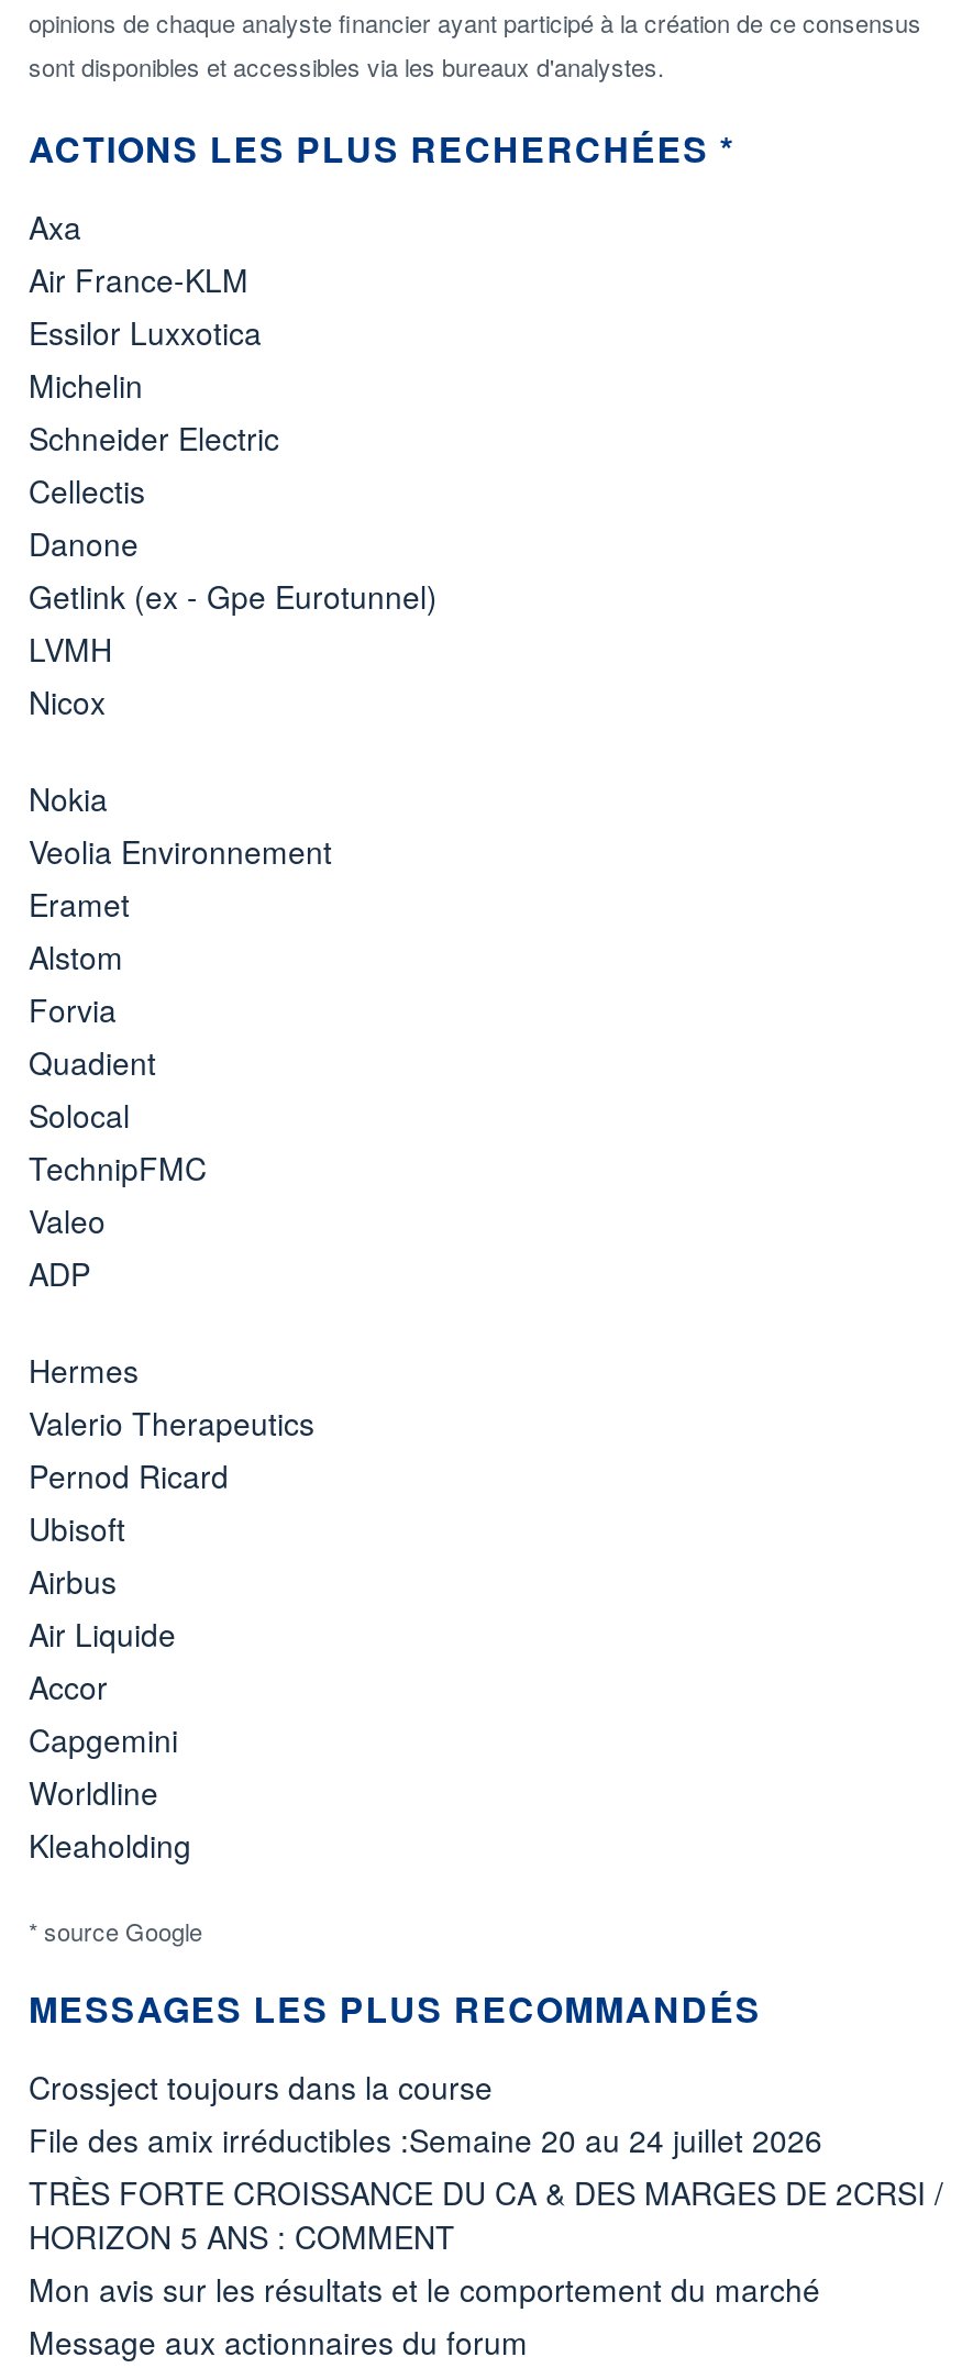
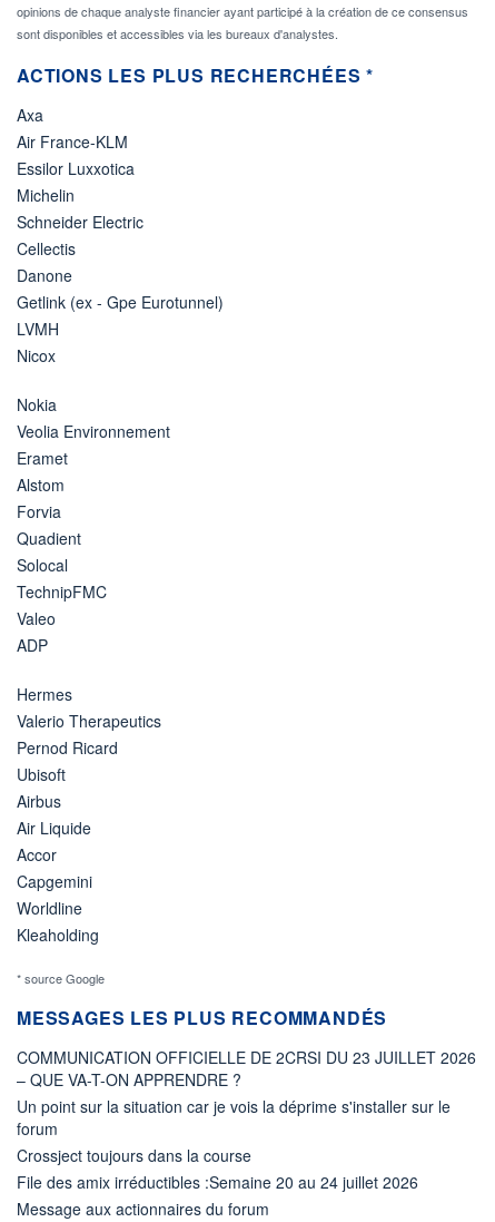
none -> [17,1046,476,1140] COMMUNICATION OFFICIELLE DE 2CRSI DU 23 JUILLET 2026 | – QUE VA-T-ON APPRENDRE ? | Un point sur la situation car je vois la déprime s'installer sur le | forum
moved [29,2065,822,2161] -> [17,1144,418,1193]: Crossject toujours dans la course | File des amix irréductibles :Semaine 20 au 24 juillet 2026
[29,2170,943,2311] TRÈS FORTE CROISSANCE DU CA & DES MARGES DE 2CRSI / | HORIZON 5 ANS : COMMENT | Mon avis sur les résultats et le comportement du marché -> none

